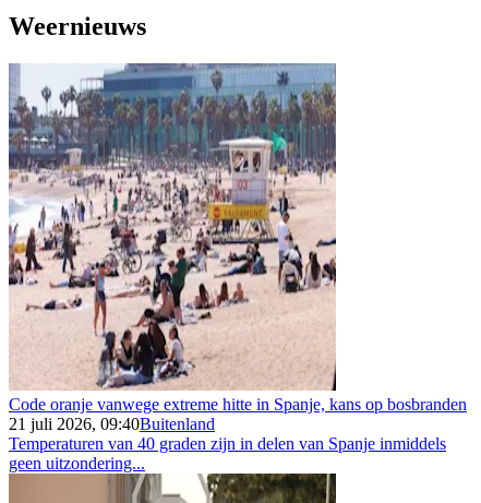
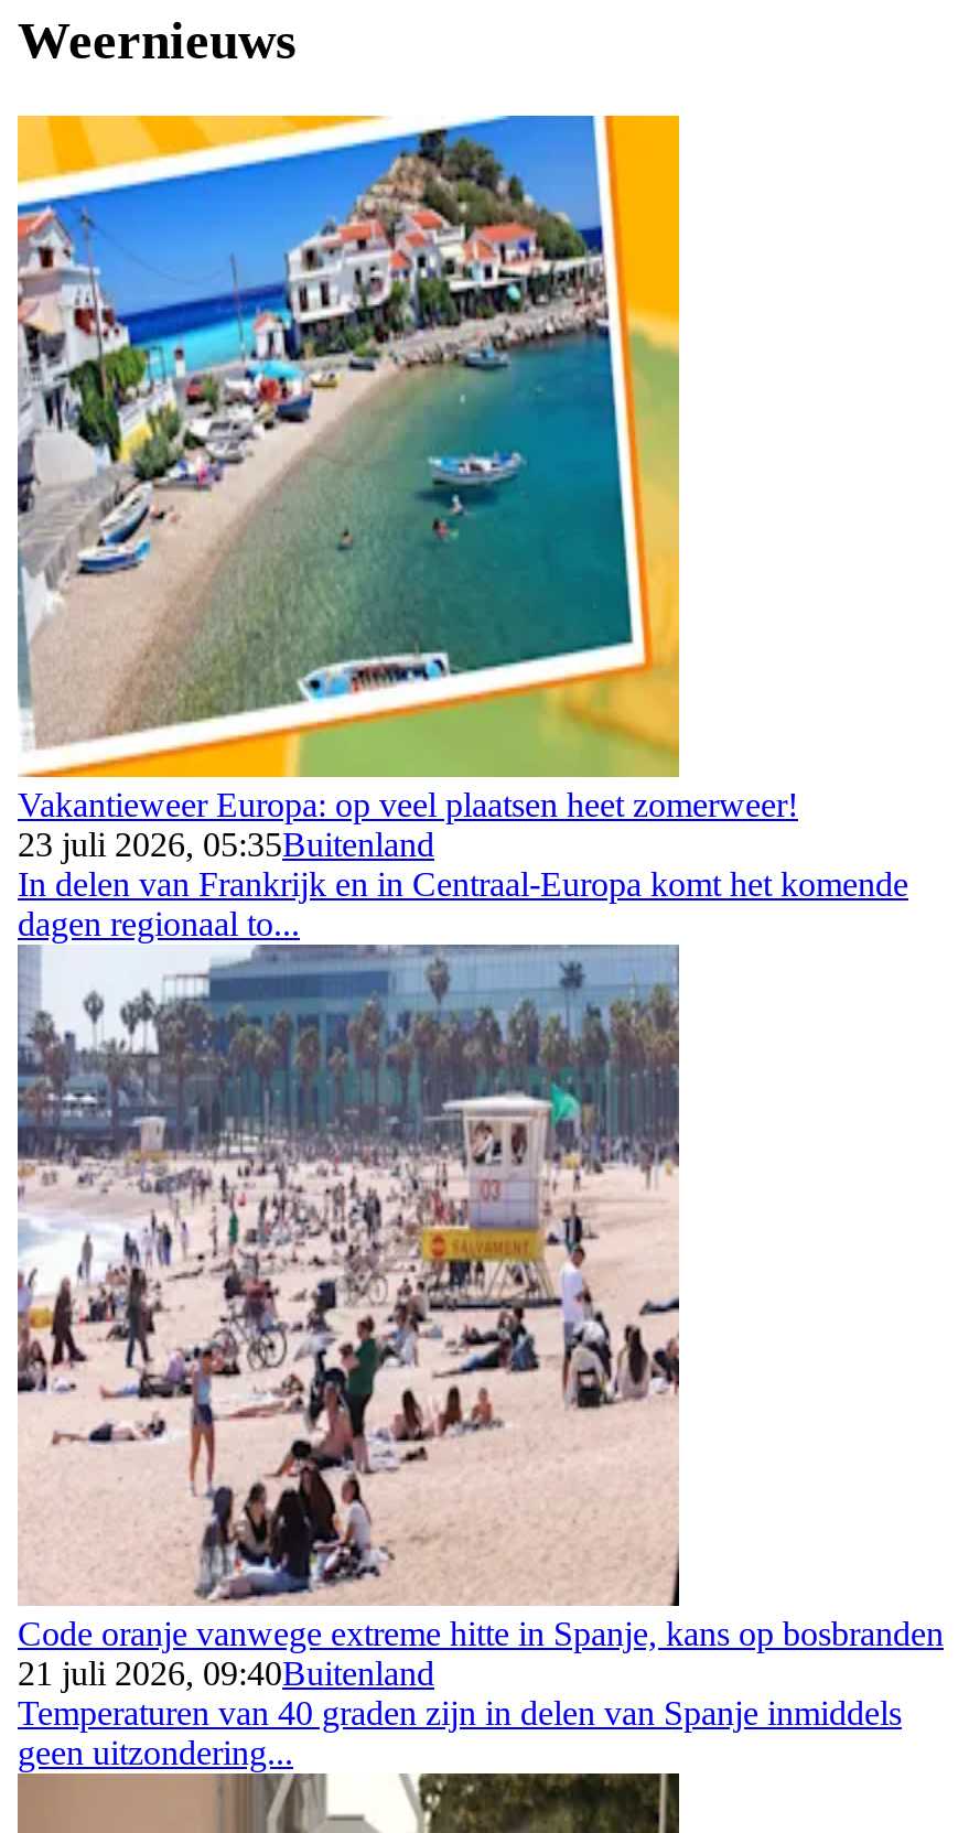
none -> [15,114,908,942] [image] | Vakantieweer Europa: op veel plaatsen heet zomerweer! | 23 juli 2026, 05:35Buitenland | In delen van Frankrijk en in Centraal-Europa komt het komende | dagen regionaal to...

